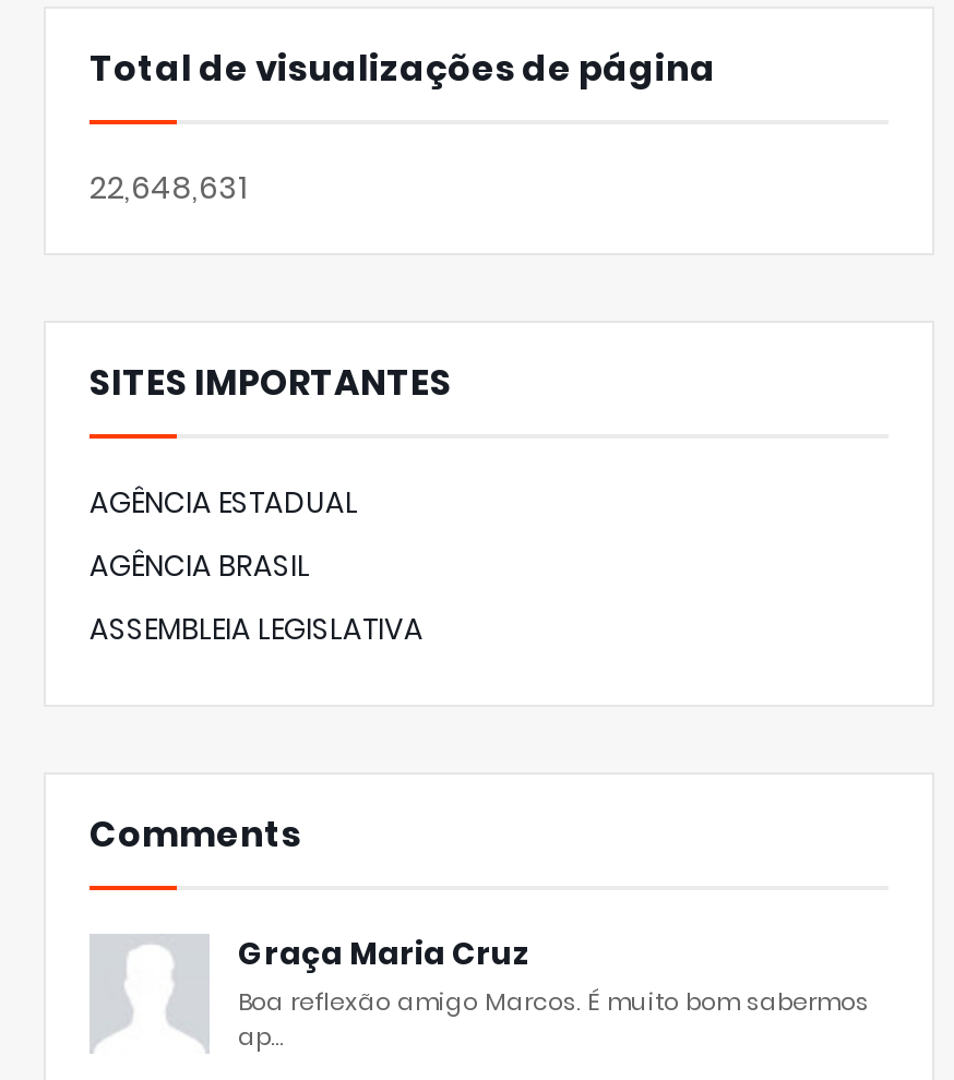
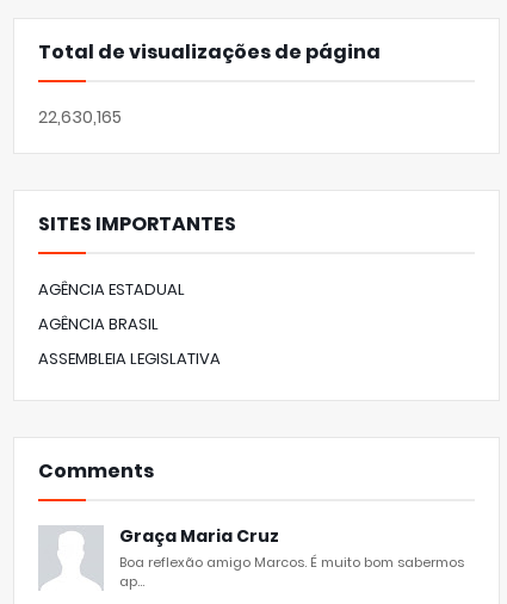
[90,166,247,209] 22,648,631 -> [38,105,122,129] 22,630,165

